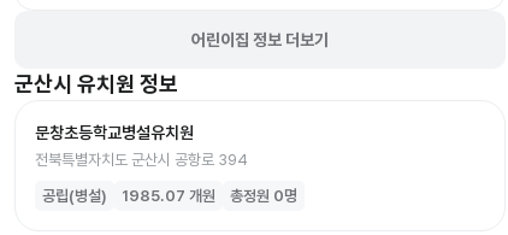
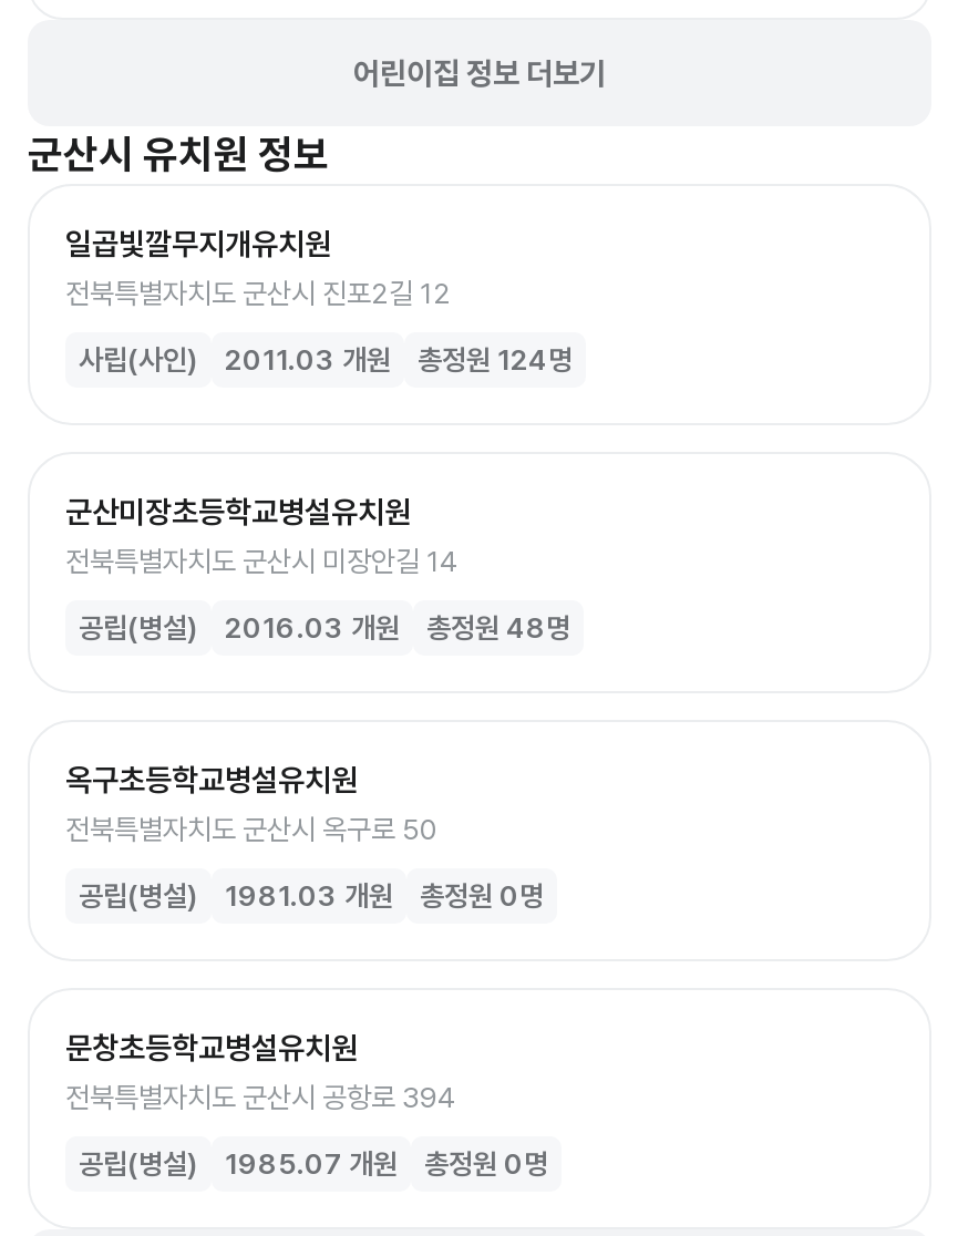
none -> [65,226,573,377] 일곱빛깔무지개유치원 | 전북특별자치도 군산시 진포2길 12 | 사립(사인) | 2011.03 개원 | 총정원 124명
none -> [65,494,570,645] 군산미장초등학교병설유치원 | 전북특별자치도 군산시 미장안길 14 | 공립(병설) | 2016.03 개원 | 총정원 48명
none -> [65,762,544,913] 옥구초등학교병설유치원 | 전북특별자치도 군산시 옥구로 50 | 공립(병설) | 1981.03 개원 | 총정원 0명

